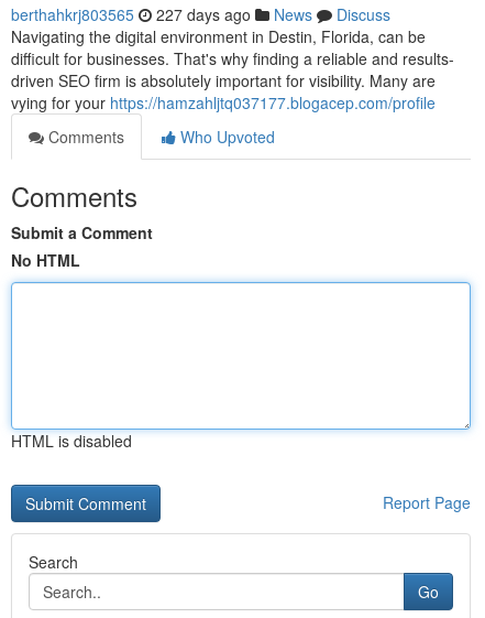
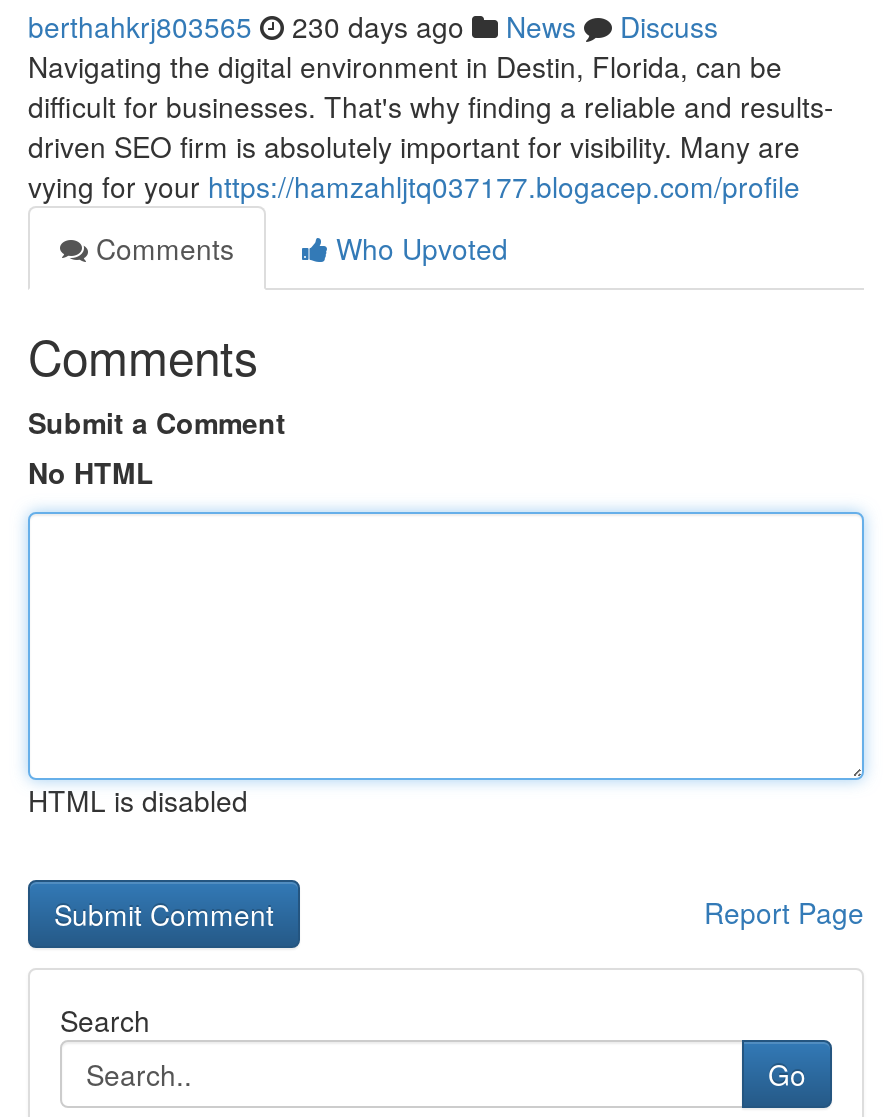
[11,3,390,25] berthahkrj803565 227 days ago News Discuss -> [28,6,718,46] berthahkrj803565 230 days ago News Discuss

